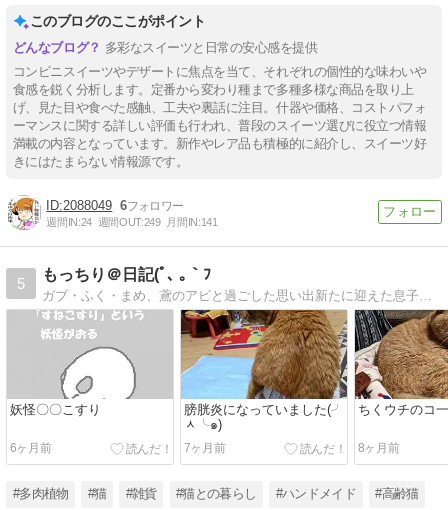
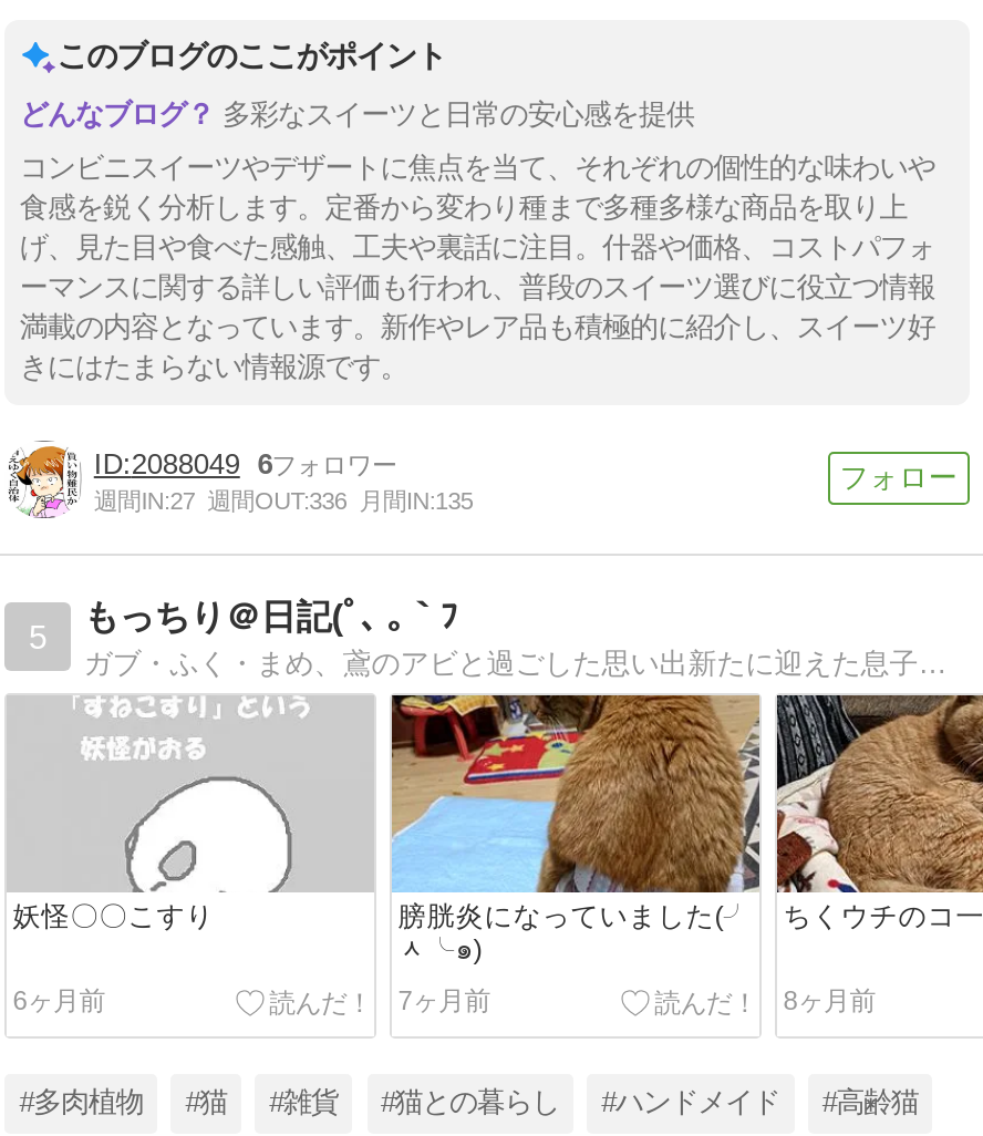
[46,216,217,228] 週間IN:24 週間OUT:249 月間IN:141 -> [94,487,473,514] 週間IN:27 週間OUT:336 月間IN:135

